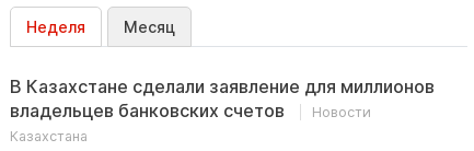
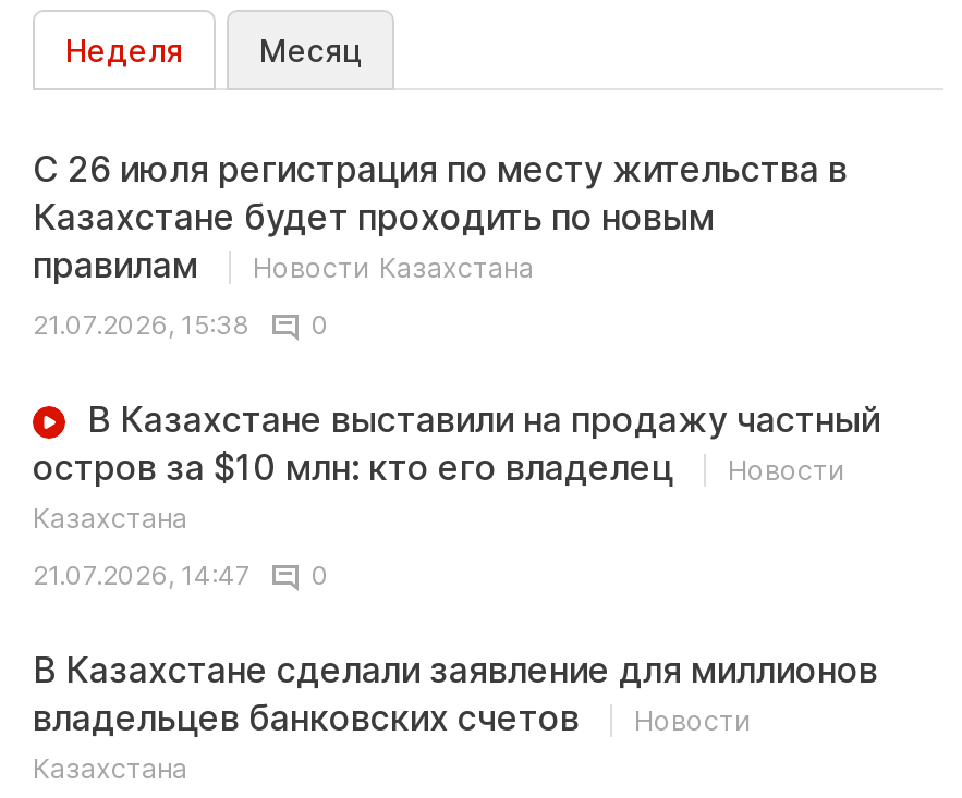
none -> [33,147,880,592] С 26 июля регистрация по месту жительства в | Казахстане будет проходить по новым | правилам | Новости Казахстана | 21.07.2026, 15:38 | 0 | В Казахстане выставили на продажу частный | остров за $10 млн: кто его владелец | Новости | Казахстана | 21.07.2026, 14:47 | 0

